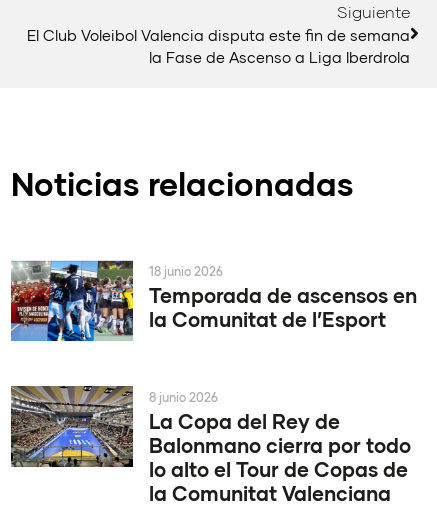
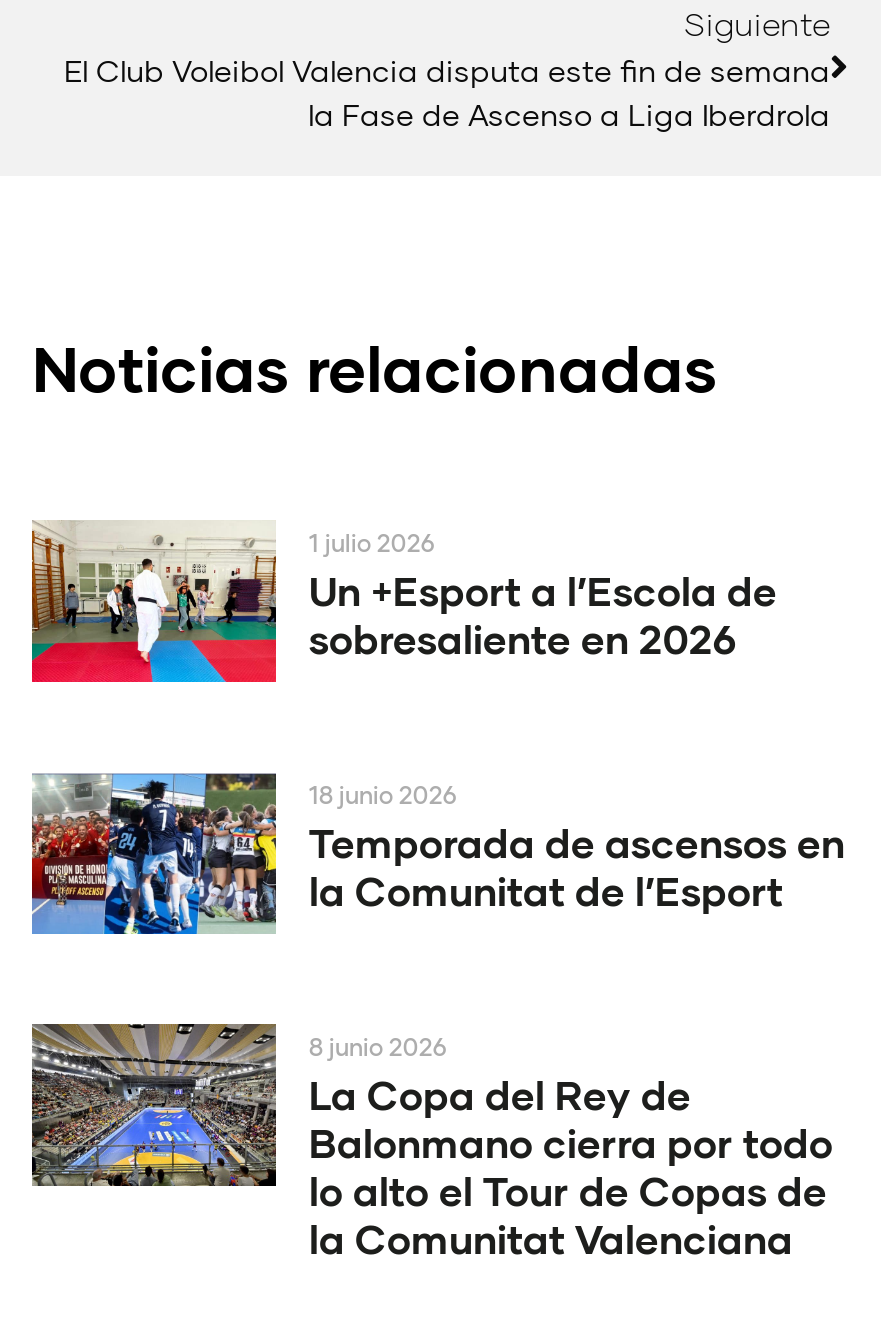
none -> [30,520,777,684] [image] | Un +Esport a l’Escola de | sobresaliente en 2026
none -> [309,528,435,558] 1 julio 2026

